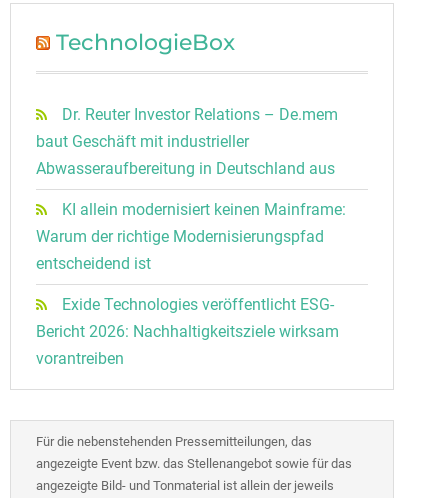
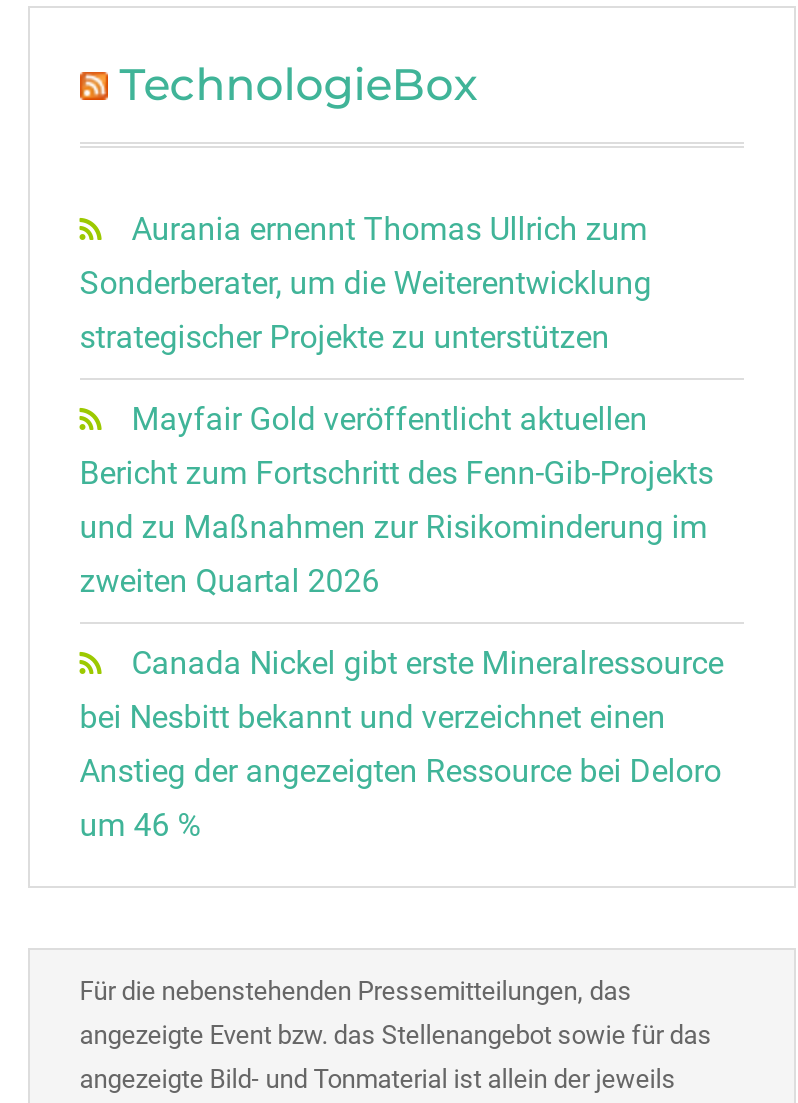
[36,105,338,178] Dr. Reuter Investor Relations – De.mem | baut Geschäft mit industrieller | Abwasseraufbereitung in Deutschland aus -> [79,210,651,356] Aurania ernennt Thomas Ullrich zum | Sonderberater, um die Weiterentwicklung | strategischer Projekte zu unterstützen
[36,200,346,273] KI allein modernisiert keinen Mainframe: | Warum der richtige Modernisierungspfad | entscheidend ist -> [79,400,713,600] Mayfair Gold veröffentlicht aktuellen | Bericht zum Fortschritt des Fenn-Gib-Projekts | und zu Maßnahmen zur Risikominderung im | zweiten Quartal 2026
[36,295,339,368] Exide Technologies veröffentlicht ESG- | Bericht 2026: Nachhaltigkeitsziele wirksam | vorantreiben -> [79,644,723,844] Canada Nickel gibt erste Mineralressource | bei Nesbitt bekannt und verzeichnet einen | Anstieg der angezeigten Ressource bei Deloro | um 46 %

